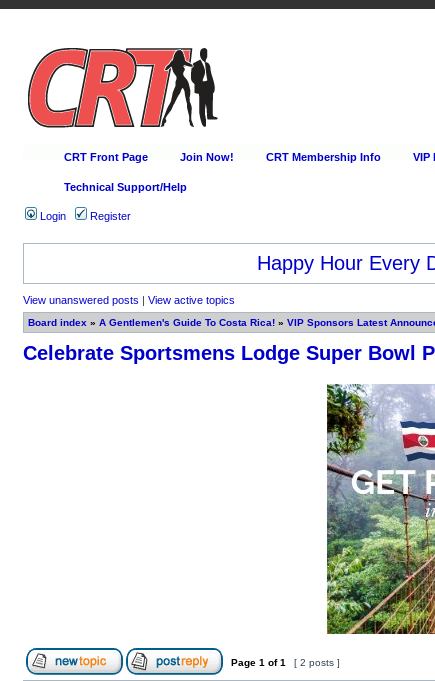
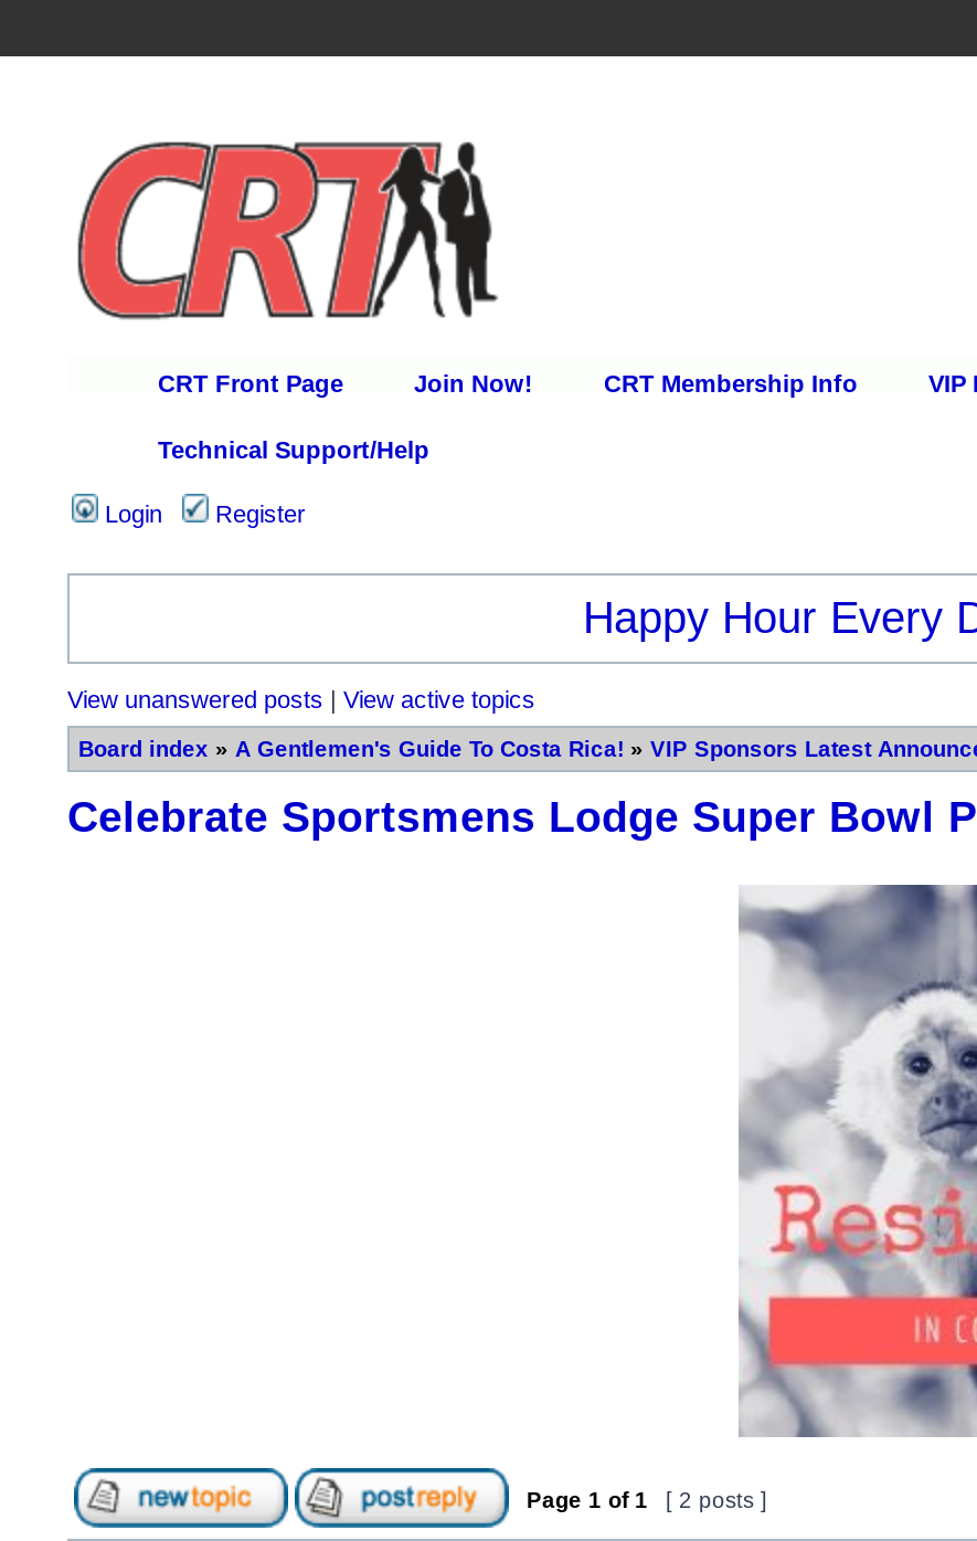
[326,383,432,635] [image] -> [739,885,970,1439] [image]

